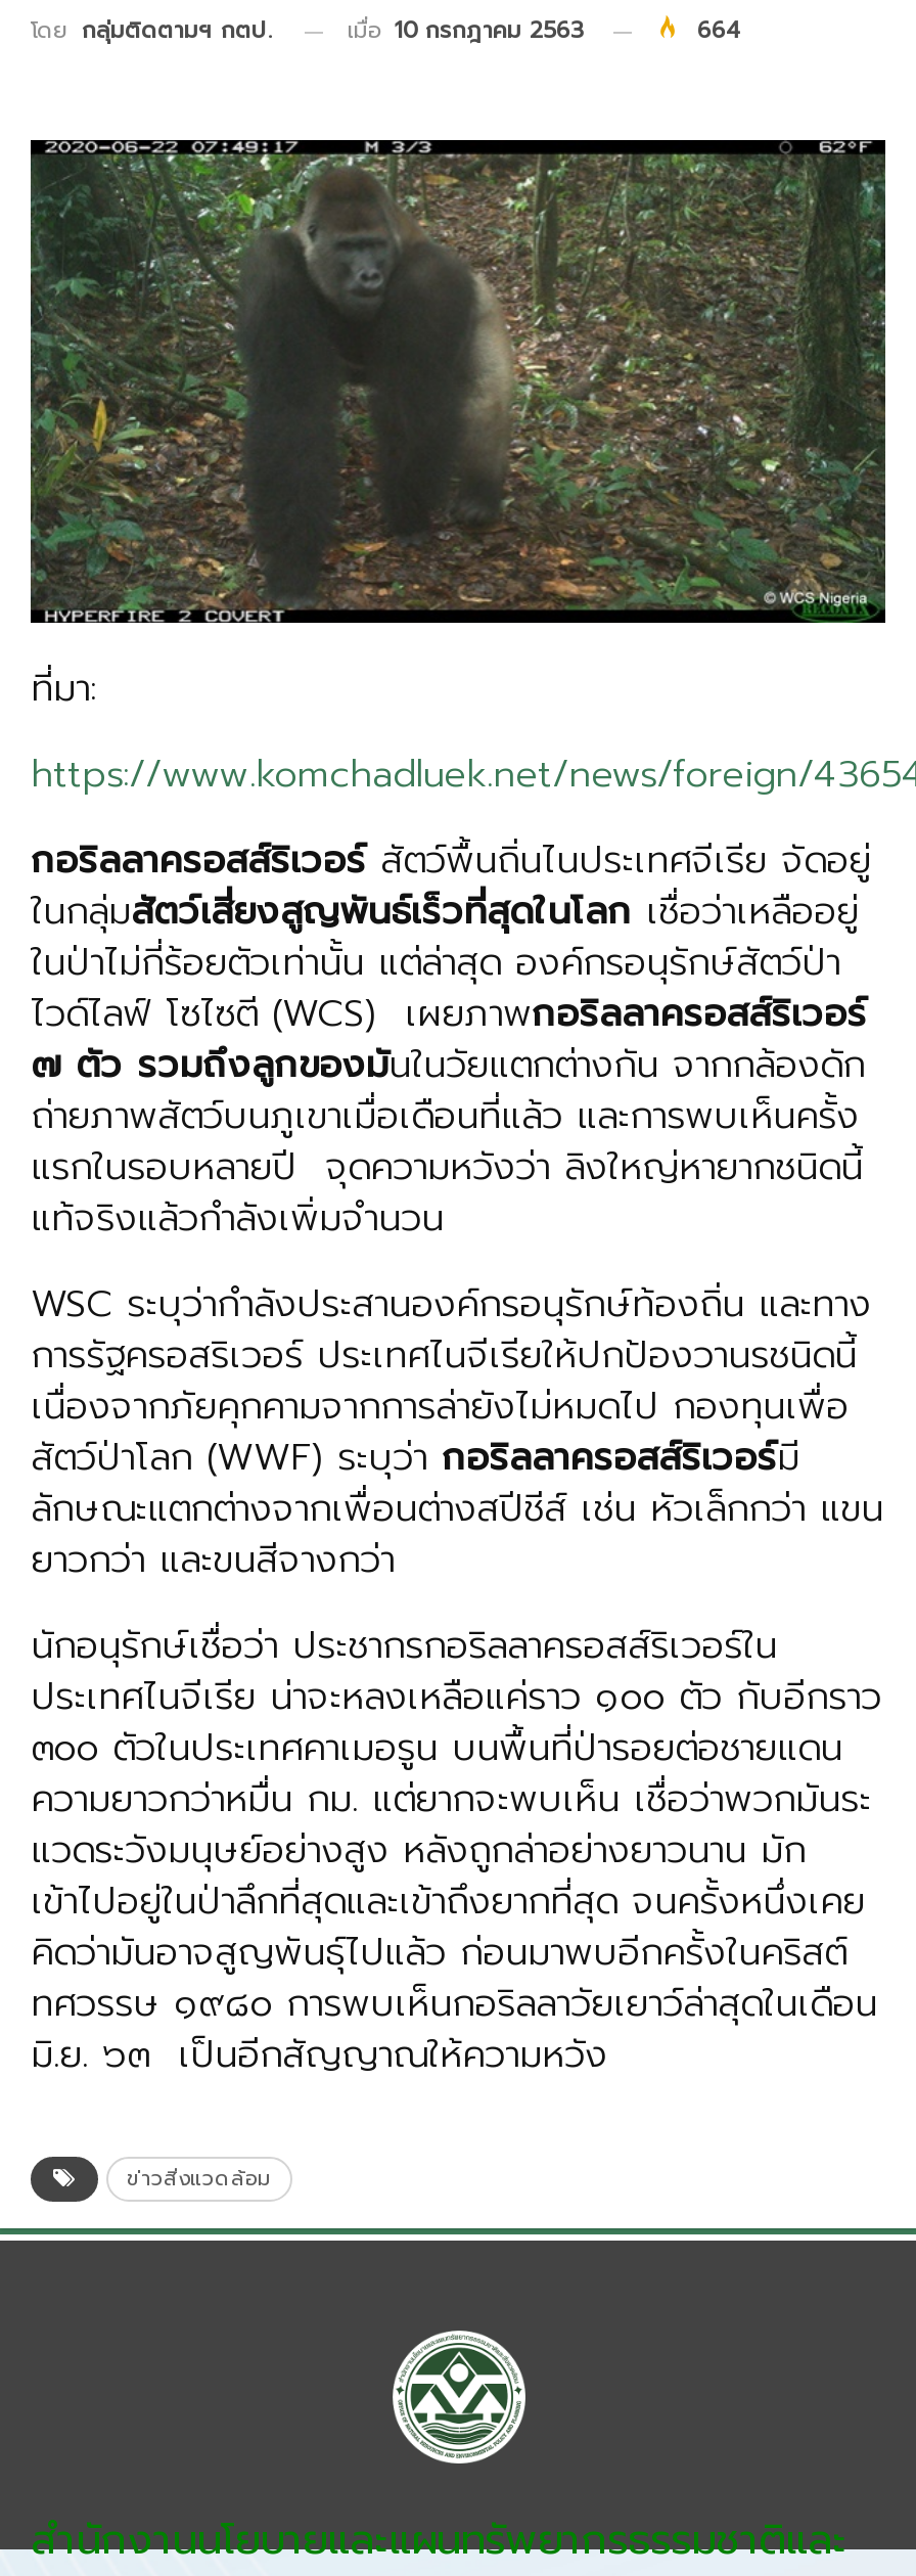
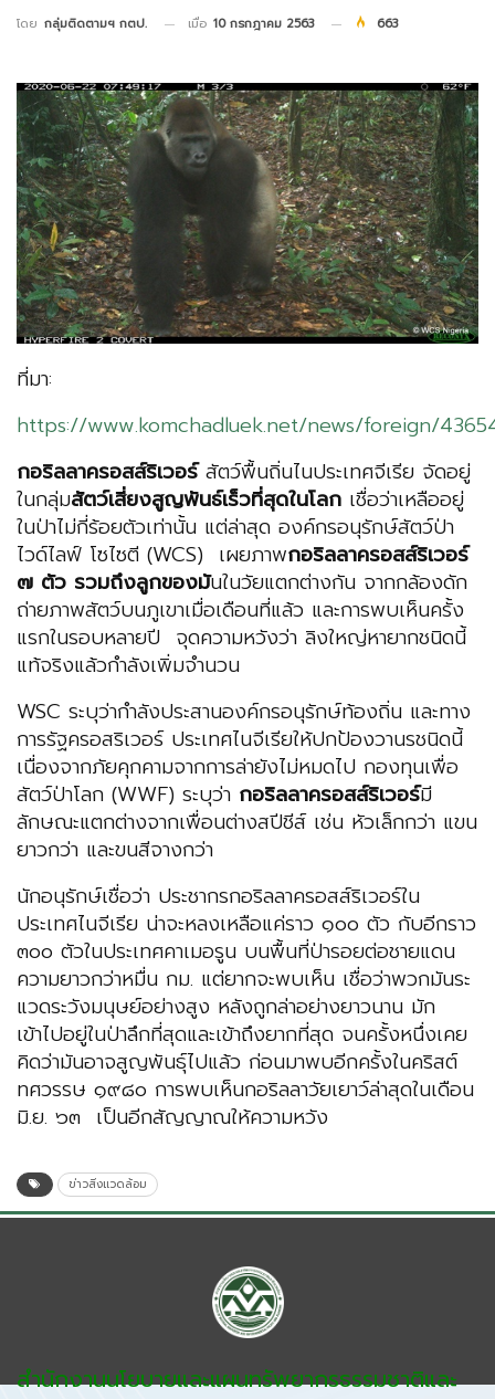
[697,13,738,48] 664 -> [377,14,398,33] 663

